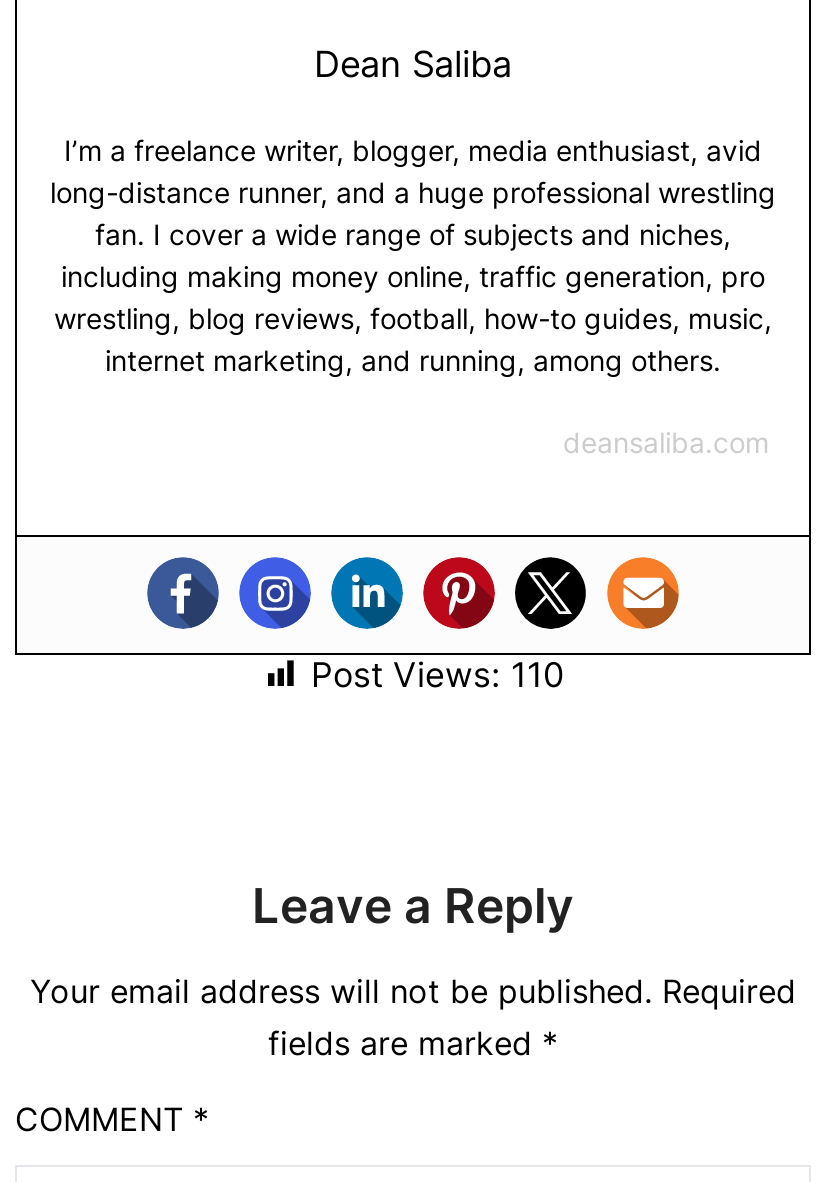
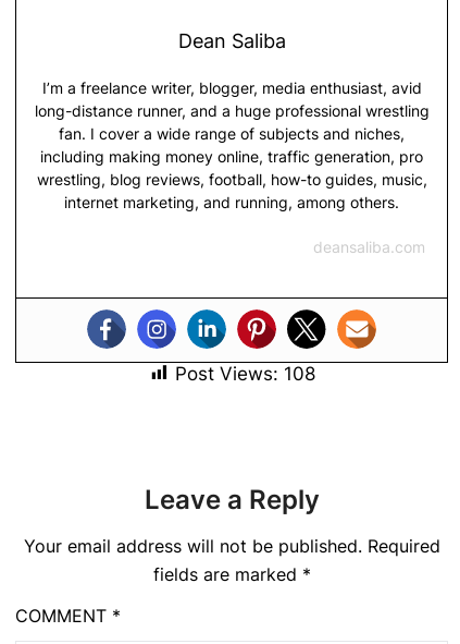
[311,655,565,695] Post Views: 110 -> [175,363,315,385] Post Views: 108

